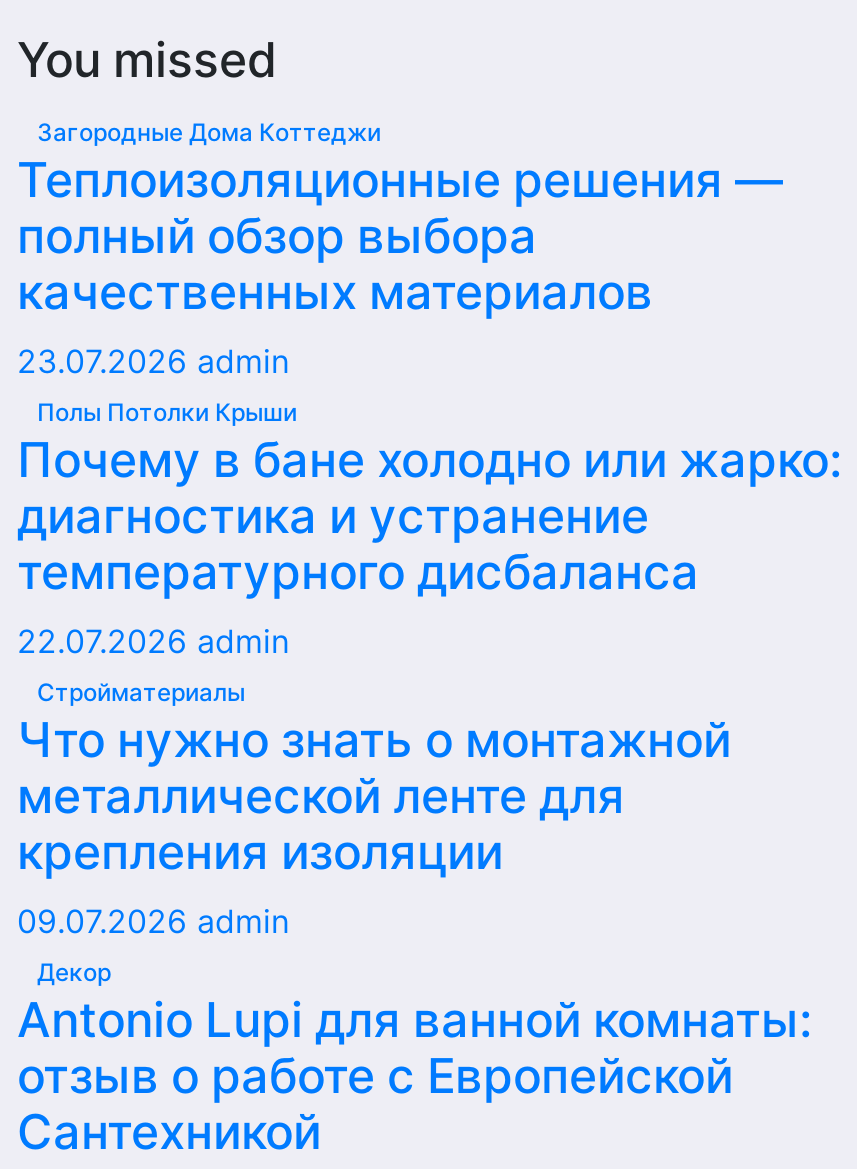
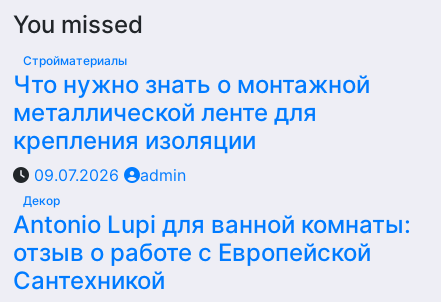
[17,116,843,660] Загородные Дома Коттеджи | Теплоизоляционные решения — | полный обзор выбора | качественных материалов | 23.07.2026 admin | Полы Потолки Крыши | Почему в бане холодно или жарко: | диагностика и устранение | температурного дисбаланса | 22.07.2026 admin -> none

